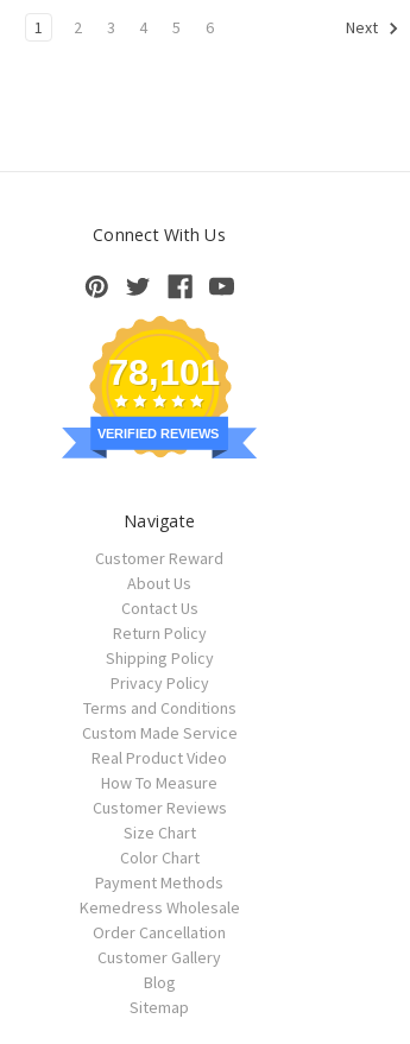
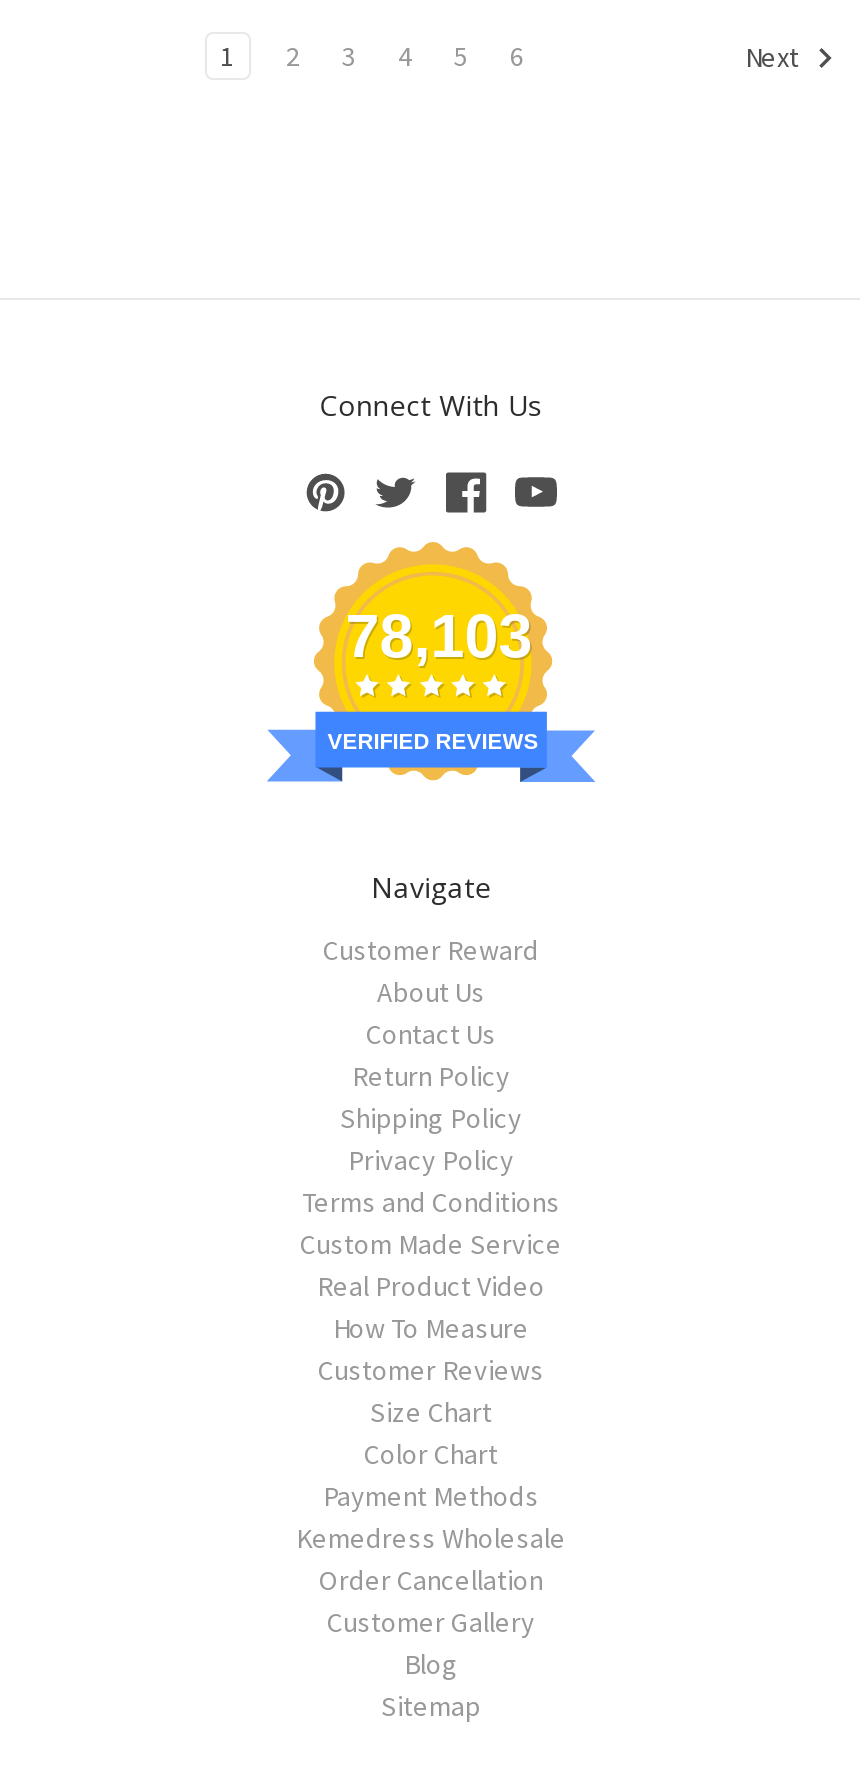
[108,351,220,393] 78,101 -> [344,601,531,670] 78,103

